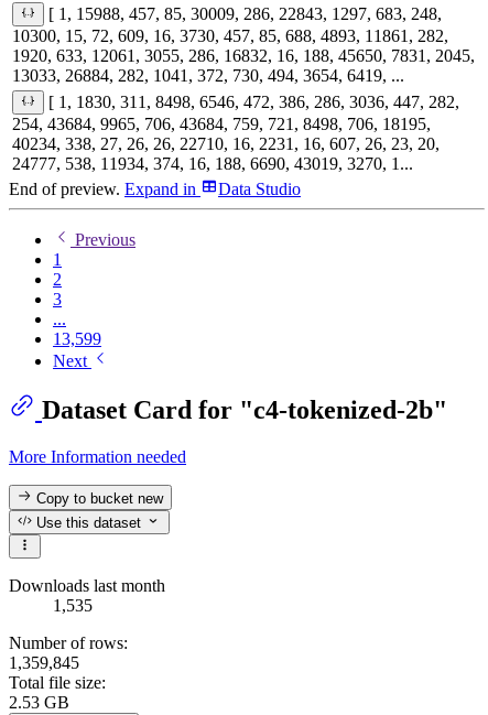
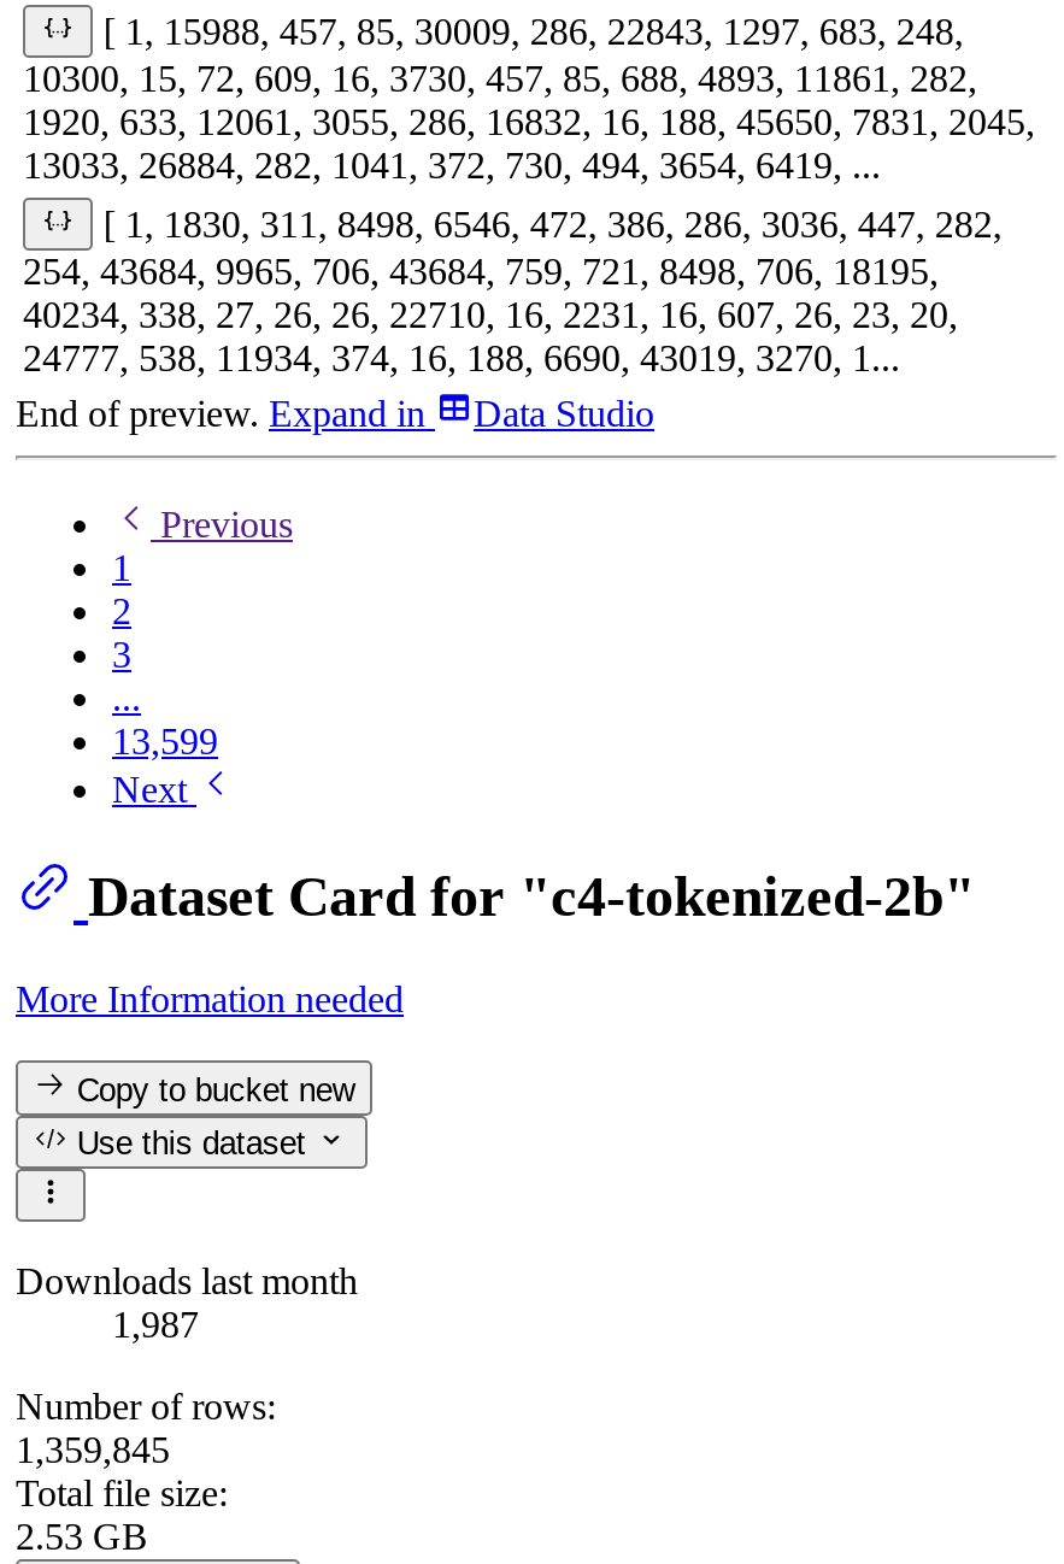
[53,596,93,615] 1,535 -> [112,1304,199,1345] 1,987

